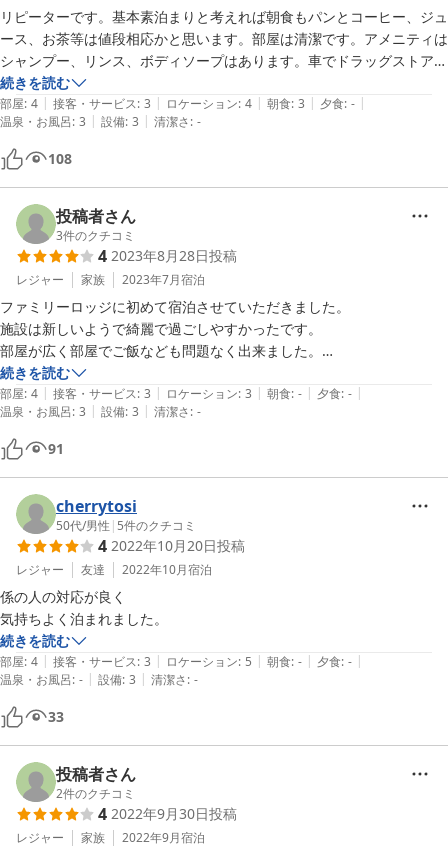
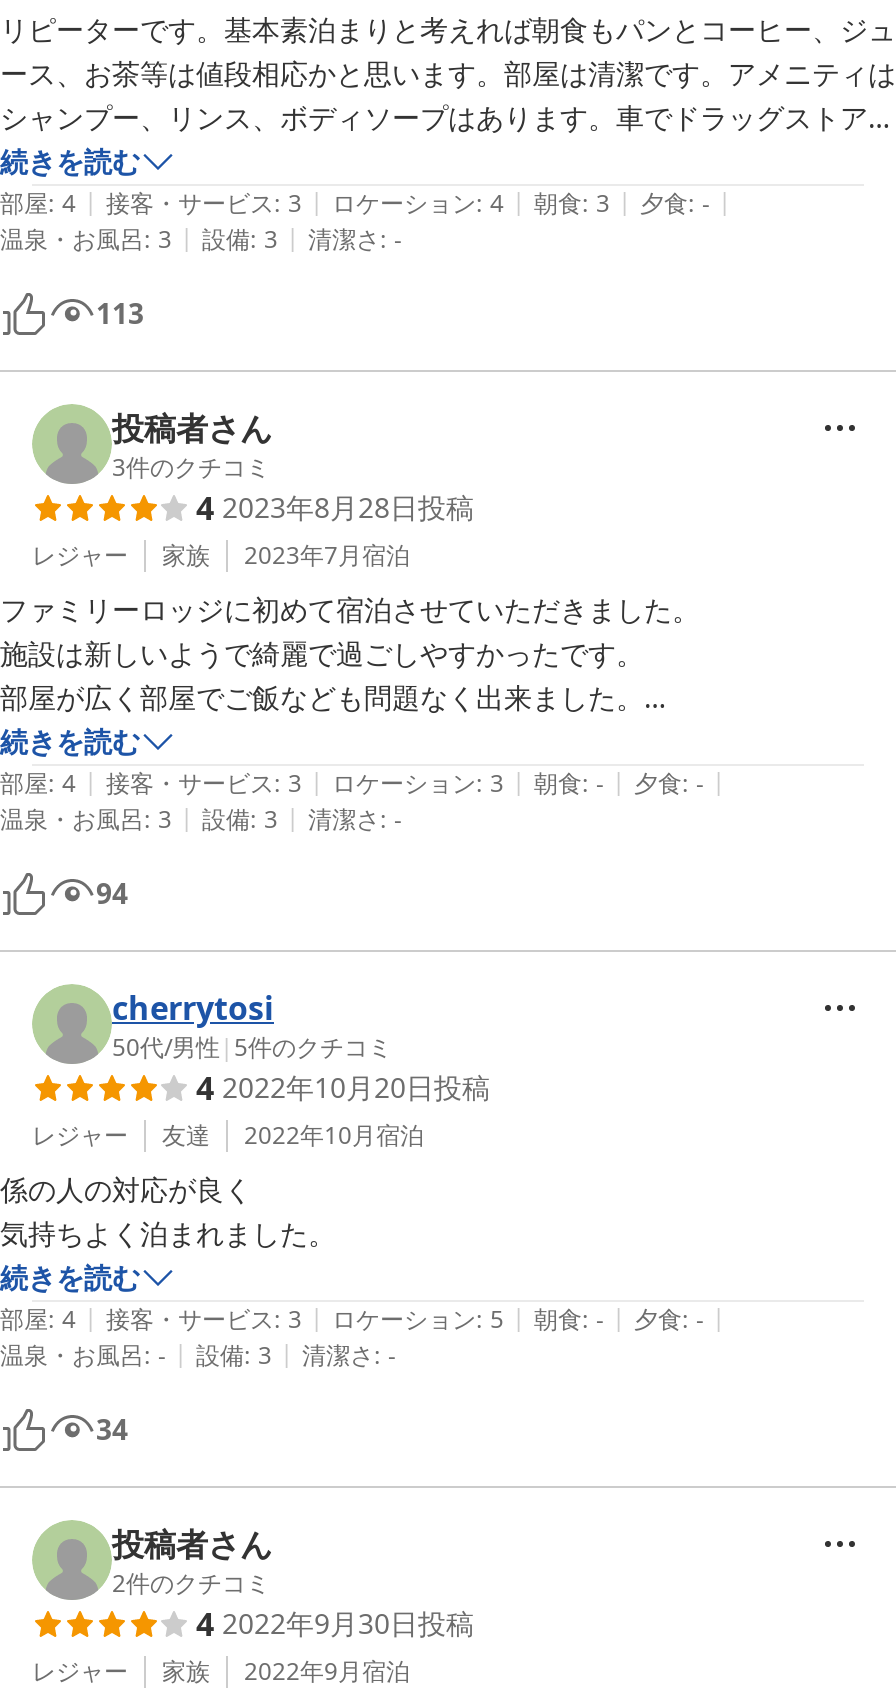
[48,149,72,168] 108 -> [96,294,144,332] 113
[48,439,64,458] 91 -> [96,874,128,912] 94
[48,707,64,726] 33 -> [96,1410,128,1448] 34

